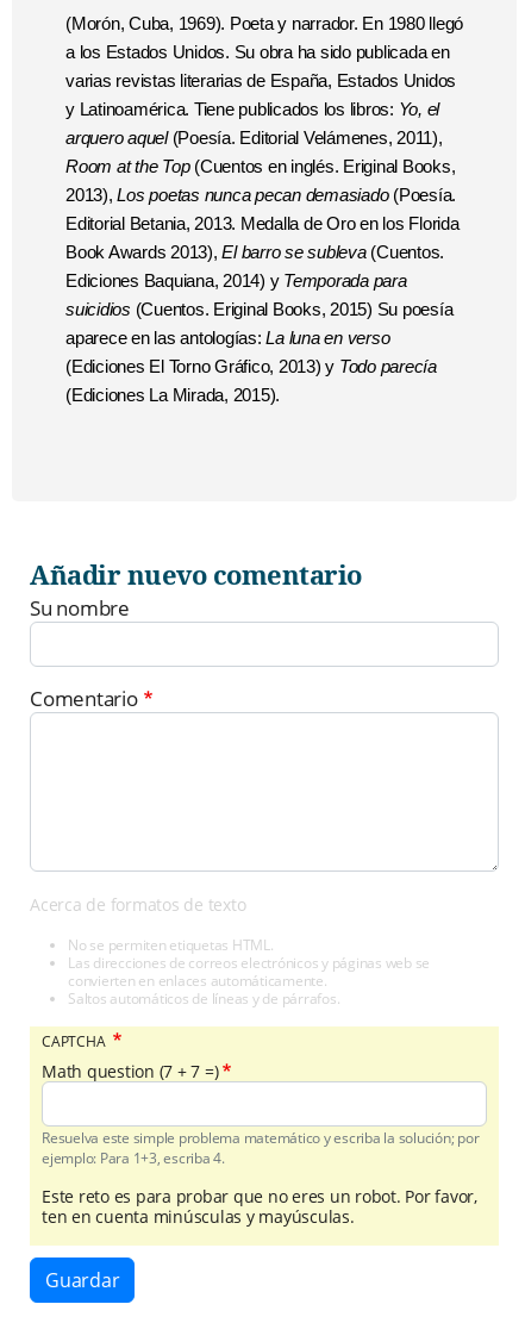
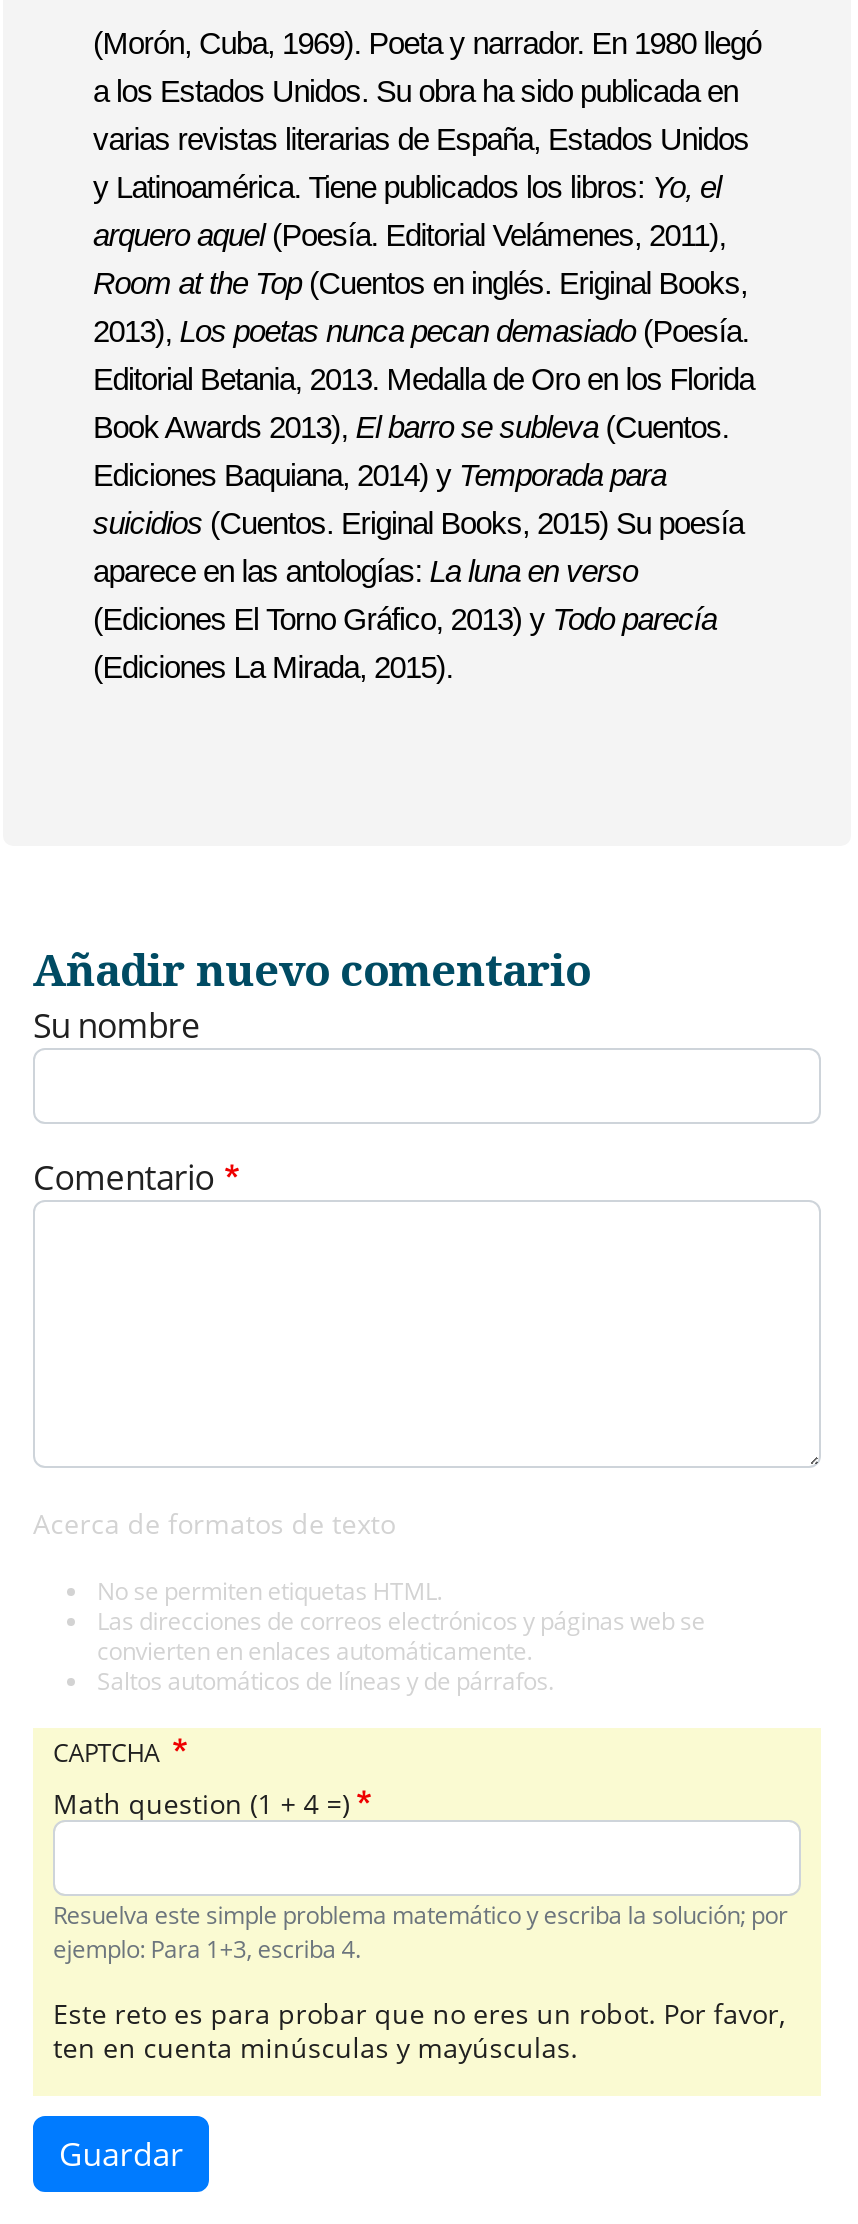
[42,1060,218,1083] Math question (7 + 7 =) -> [53,1785,349,1823] Math question (1 + 4 =)

